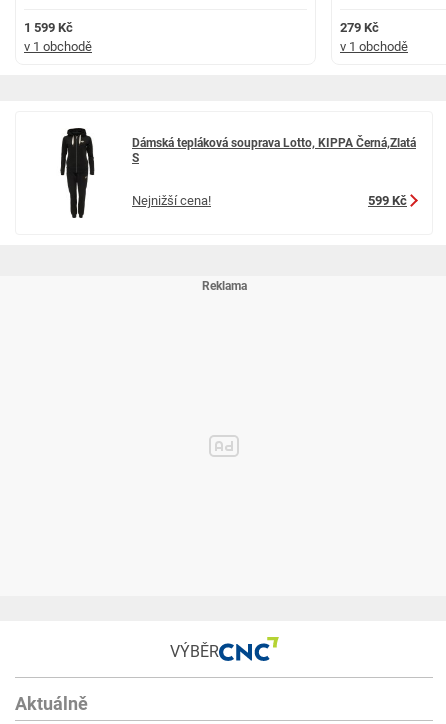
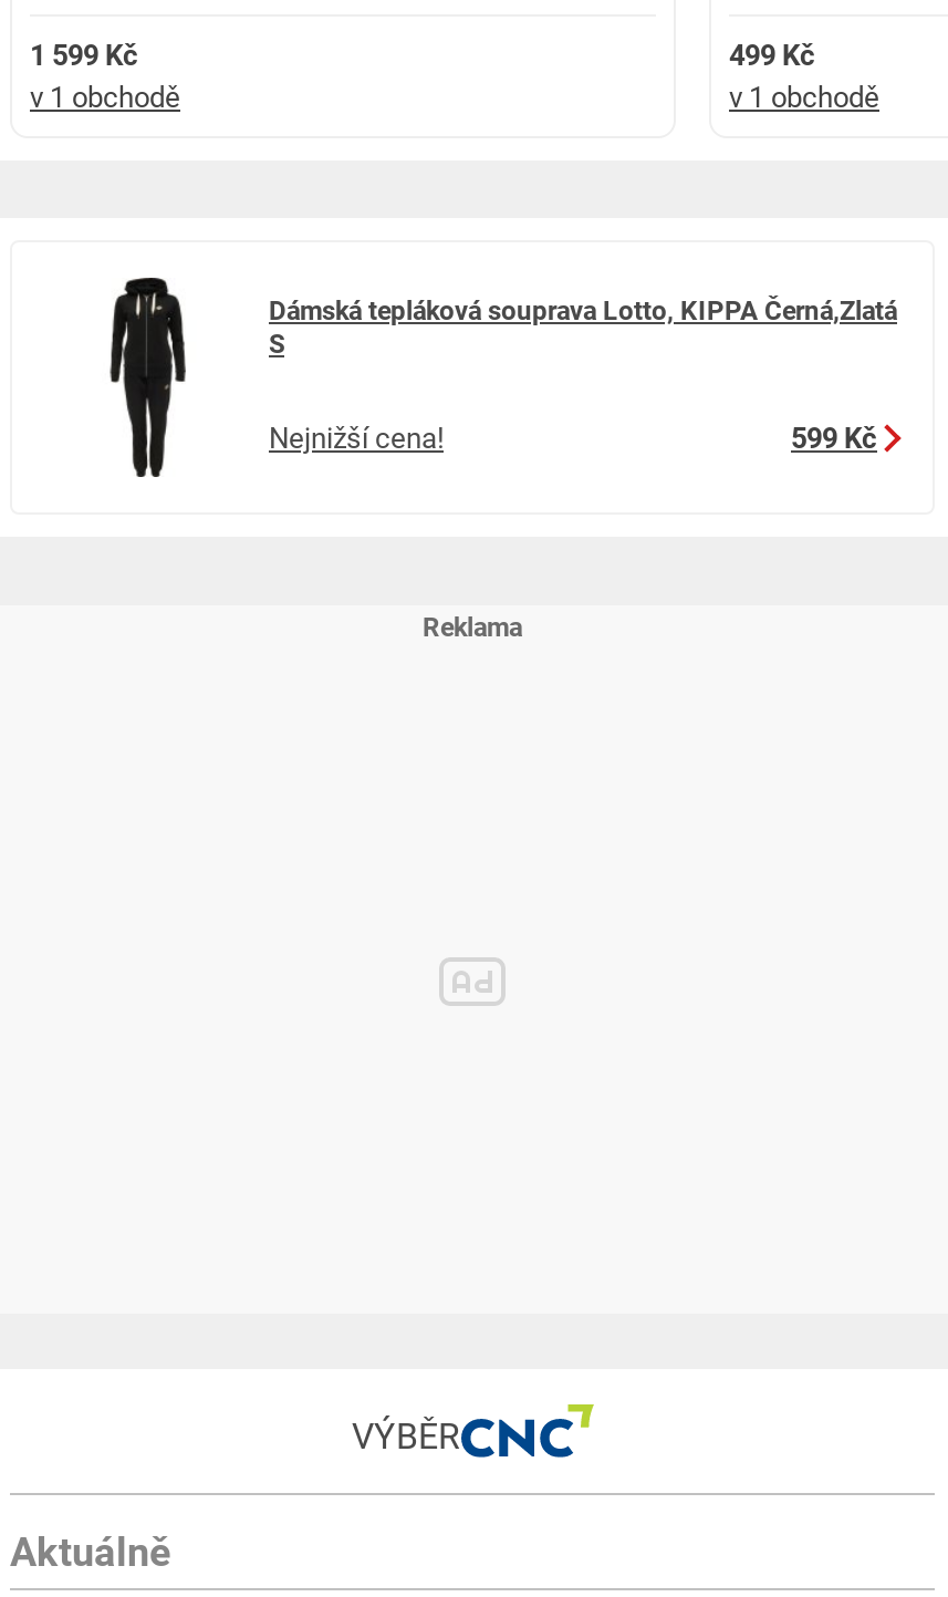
[340,20,379,35] 279 Kč -> [729,38,815,71] 499 Kč

